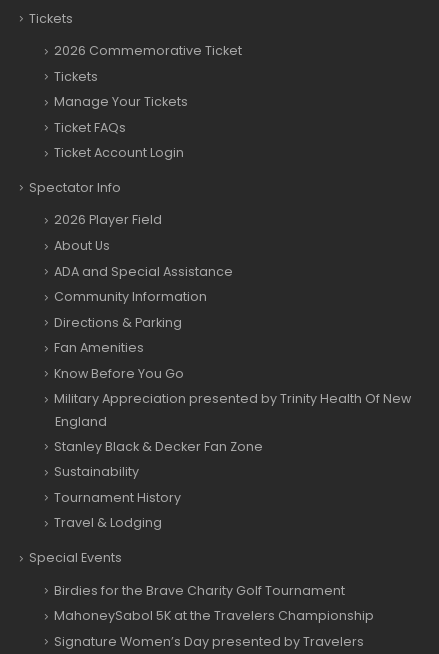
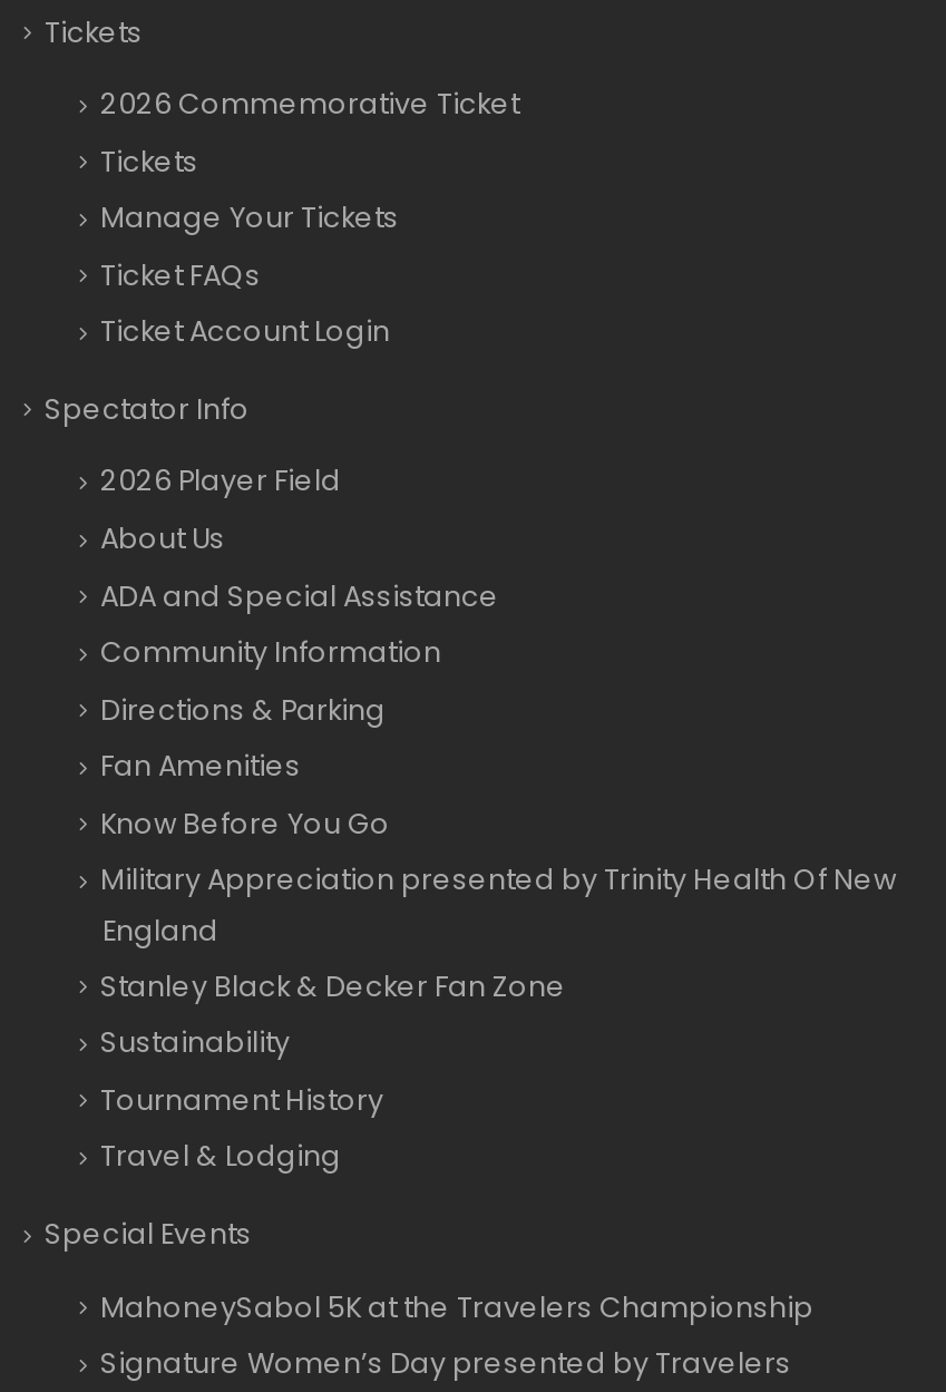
[54,581,345,598] Birdies for the Brave Charity Golf Tournament -> none

